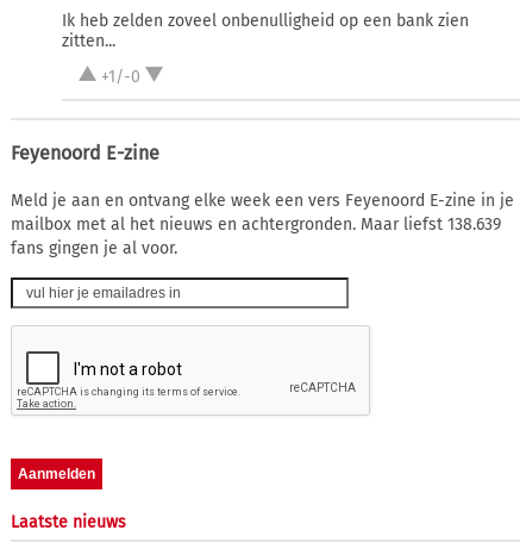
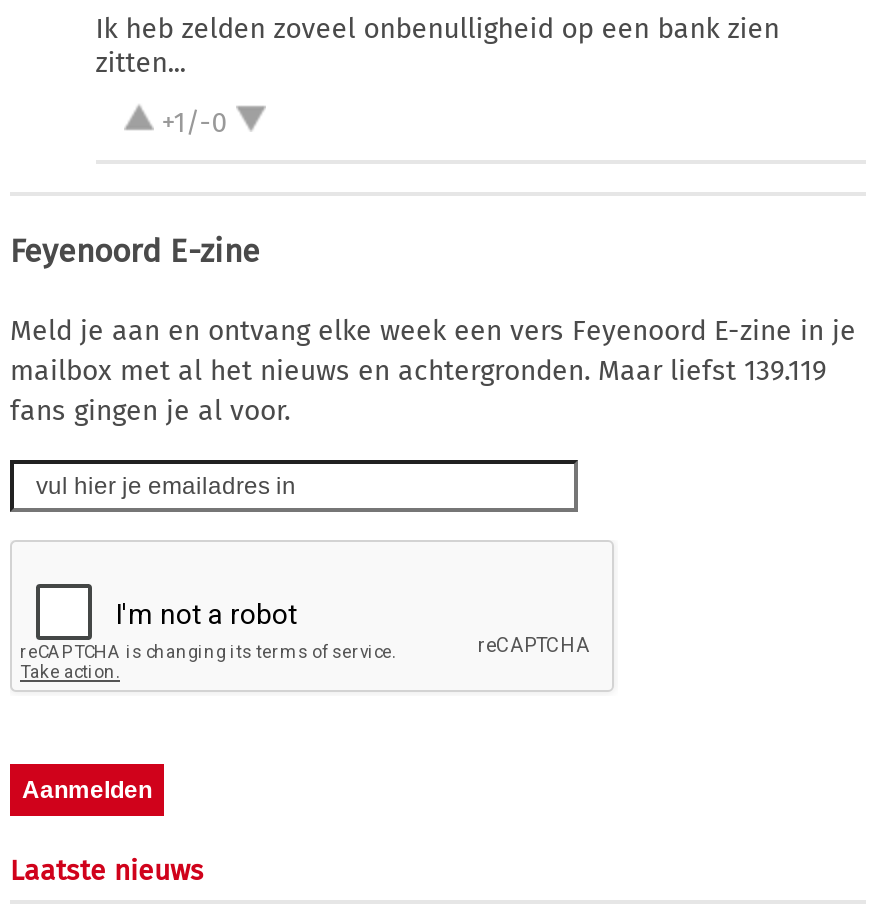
[11,215,501,235] mailbox met al het nieuws en achtergronden. Maar liefst 138.639 -> [10,355,826,389] mailbox met al het nieuws en achtergronden. Maar liefst 139.119

